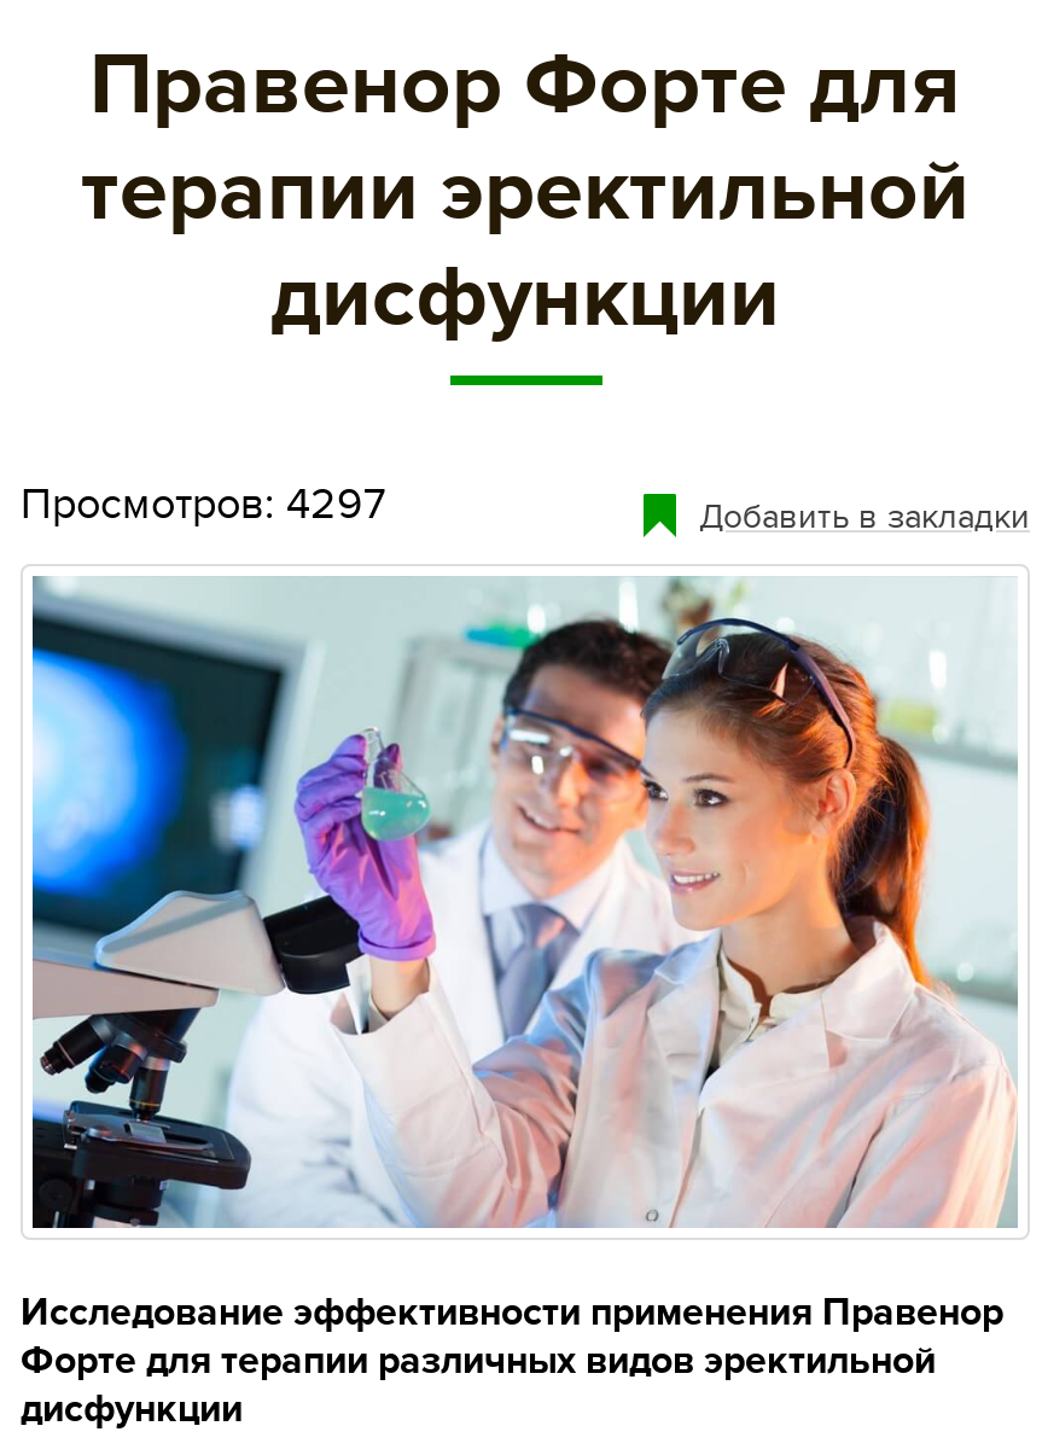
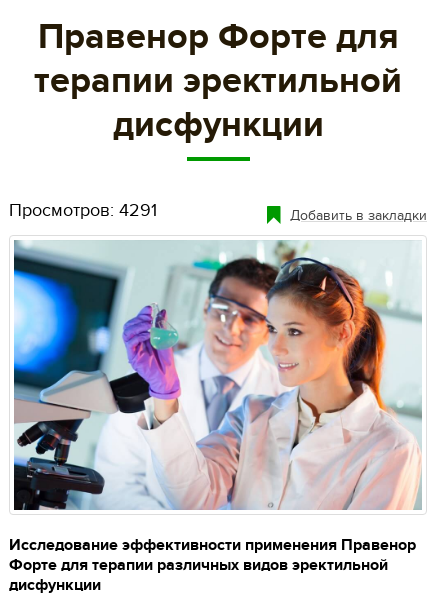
[21,480,385,530] Просмотров: 4297 -> [9,200,157,221] Просмотров: 4291

